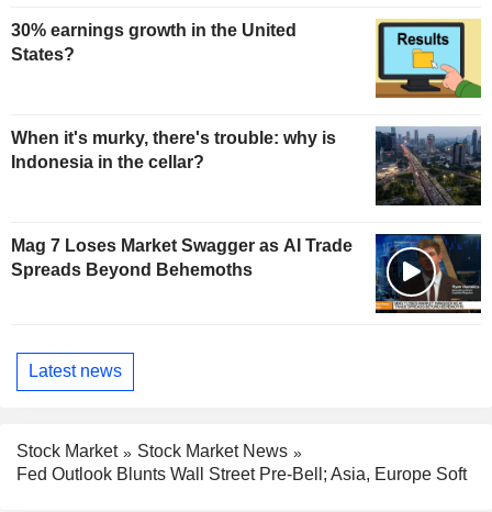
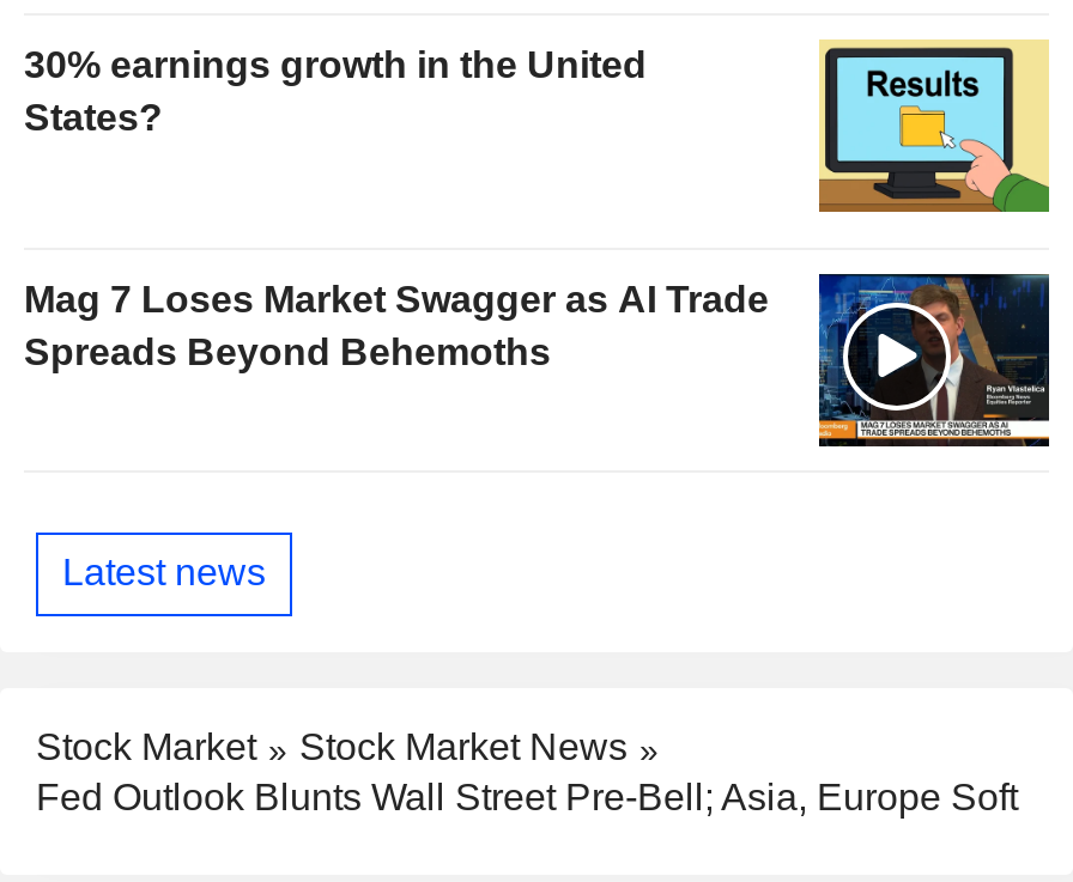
[11,126,482,205] [image] | When it's murky, there's trouble: why is | Indonesia in the cellar? -> none

